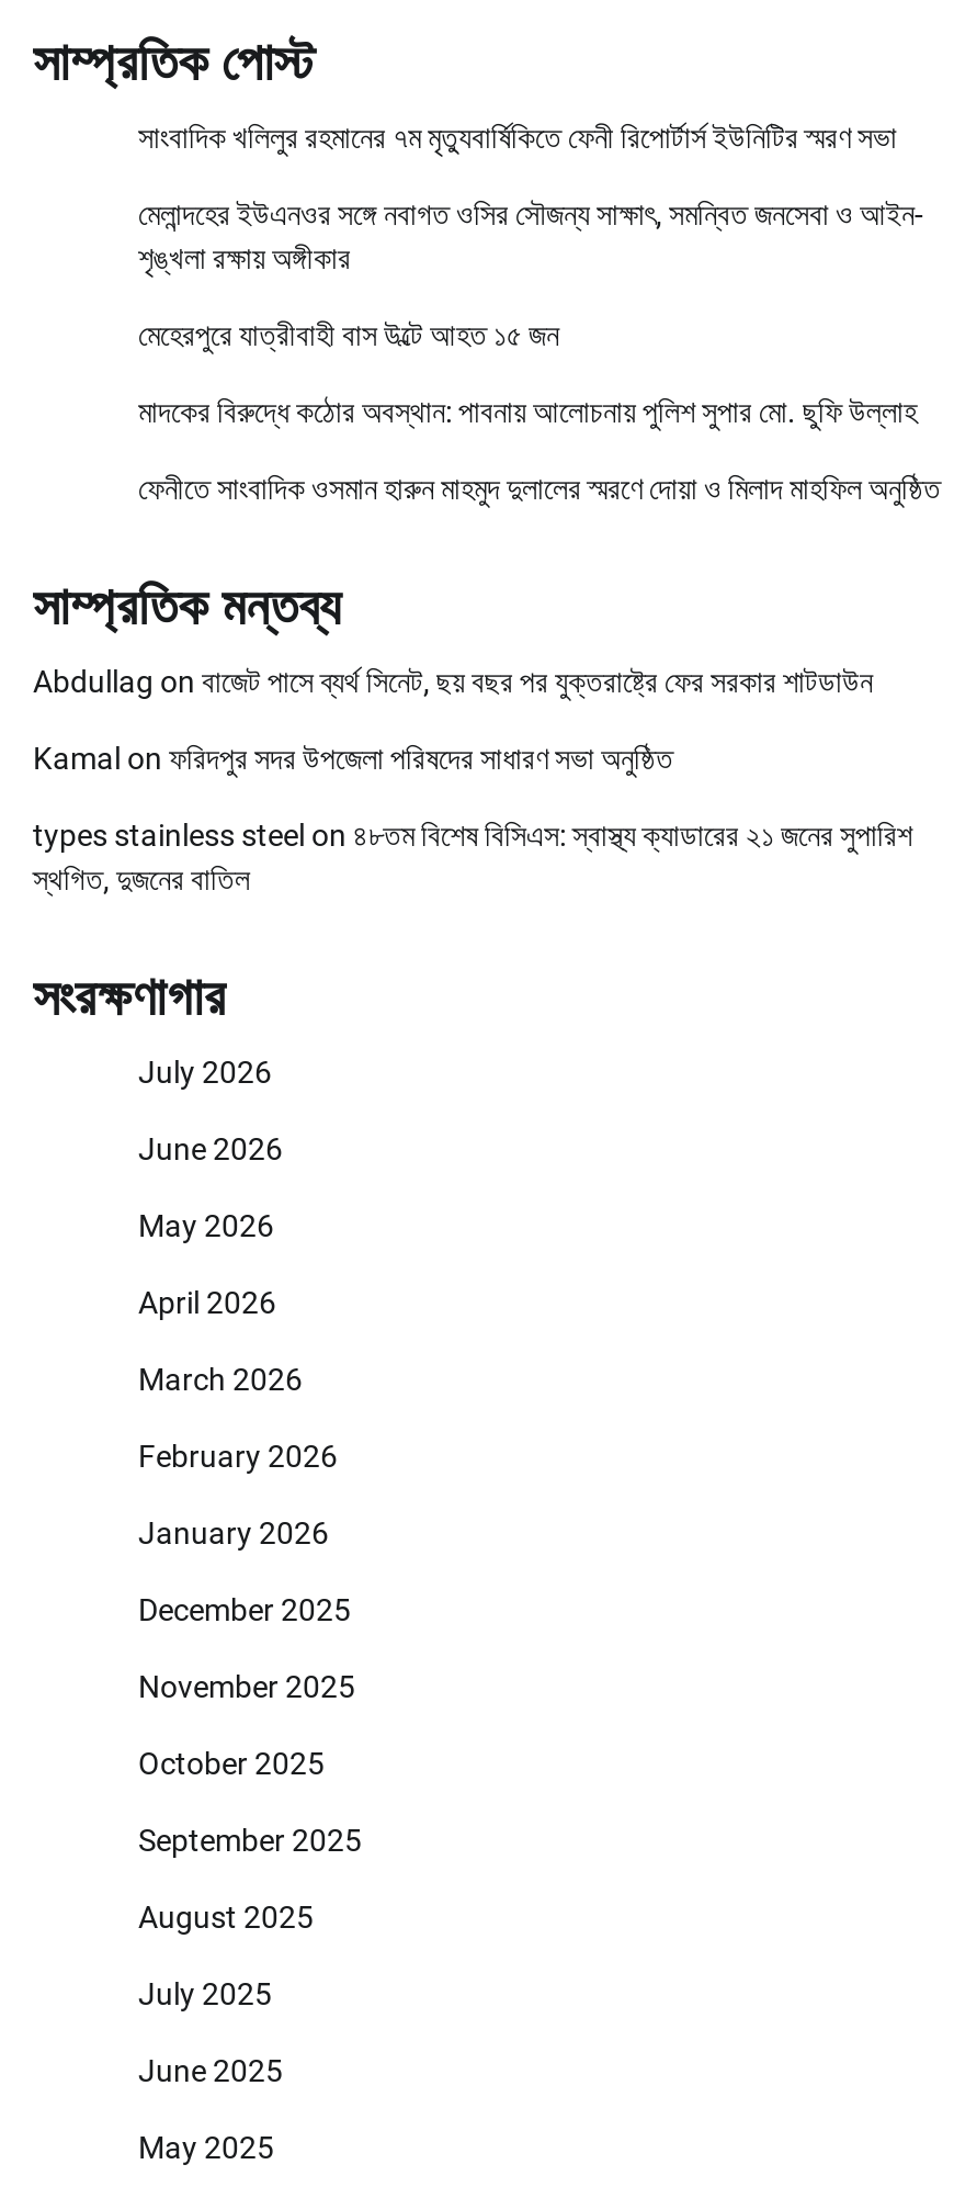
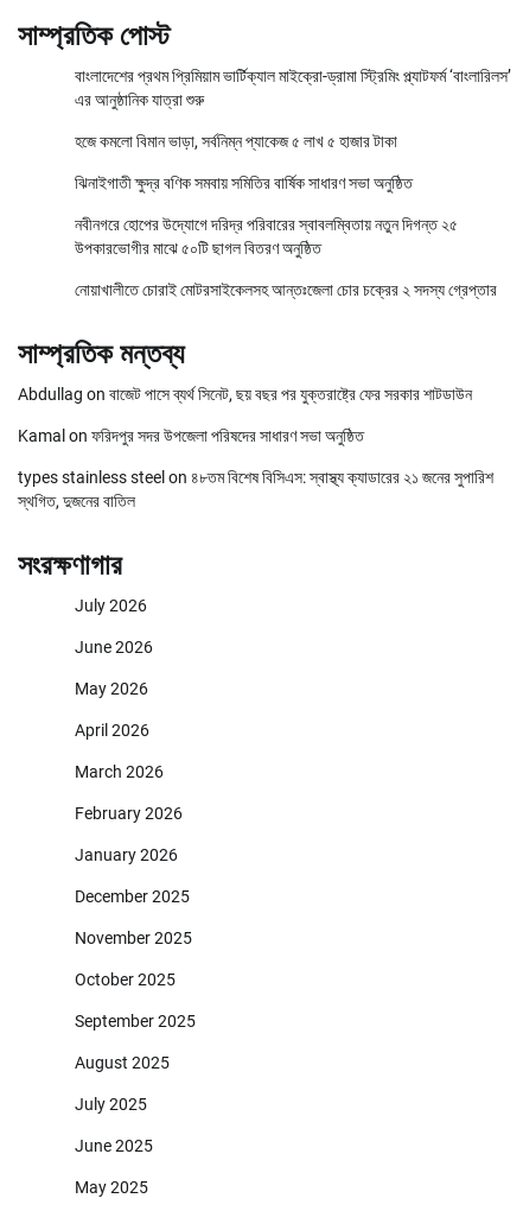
[138,119,897,154] সাংবাদিক খলিলুর রহমানের ৭ম মৃত্যুবার্ষিকিতে ফেনী রিপোর্টার্স ইউনিটির স্মরণ সভা -> [75,66,511,109] বাংলাদেশের প্রথম প্রিমিয়াম ভার্টিক্যাল মাইক্রো-ড্রামা স্ট্রিমিং প্ল্যাটফর্ম ‘বাংলারিলস’ | এর আনুষ্ঠানিক যাত্রা শুরু
[138,196,923,275] মেলান্দহের ইউএনওর সঙ্গে নবাগত ওসির সৌজন্য সাক্ষাৎ, সমন্বিত জনসেবা ও আইন- | শৃঙ্খলা রক্ষায় অঙ্গীকার -> [75,131,397,150] হজে কমলো বিমান ভাড়া, সর্বনিম্ন প্যাকেজ ৫ লাখ ৫ হাজার টাকা
[138,316,559,351] মেহেরপুরে যাত্রীবাহী বাস উল্টে আহত ১৫ জন -> [75,173,413,192] ঝিনাইগাতী ক্ষুদ্র বণিক সমবায় সমিতির বার্ষিক সাধারণ সভা অনুষ্ঠিত
[138,393,917,428] মাদকের বিরুদ্ধে কঠোর অবস্থান: পাবনায় আলোচনায় পুলিশ সুপার মো. ছুফি উল্লাহ -> [75,214,458,257] নবীনগরে হোপের উদ্যোগে দরিদ্র পরিবারের স্বাবলম্বিতায় নতুন দিগন্ত ২৫ | উপকারভোগীর মাঝে ৫০টি ছাগল বিতরণ অনুষ্ঠিত
[138,470,941,505] ফেনীতে সাংবাদিক ওসমান হারুন মাহমুদ দুলালের স্মরণে দোয়া ও মিলাদ মাহফিল অনুষ্ঠিত -> [75,280,497,299] নোয়াখালীতে চোরাই মোটরসাইকেলসহ আন্তঃজেলা চোর চক্রের ২ সদস্য গ্রেপ্তার

